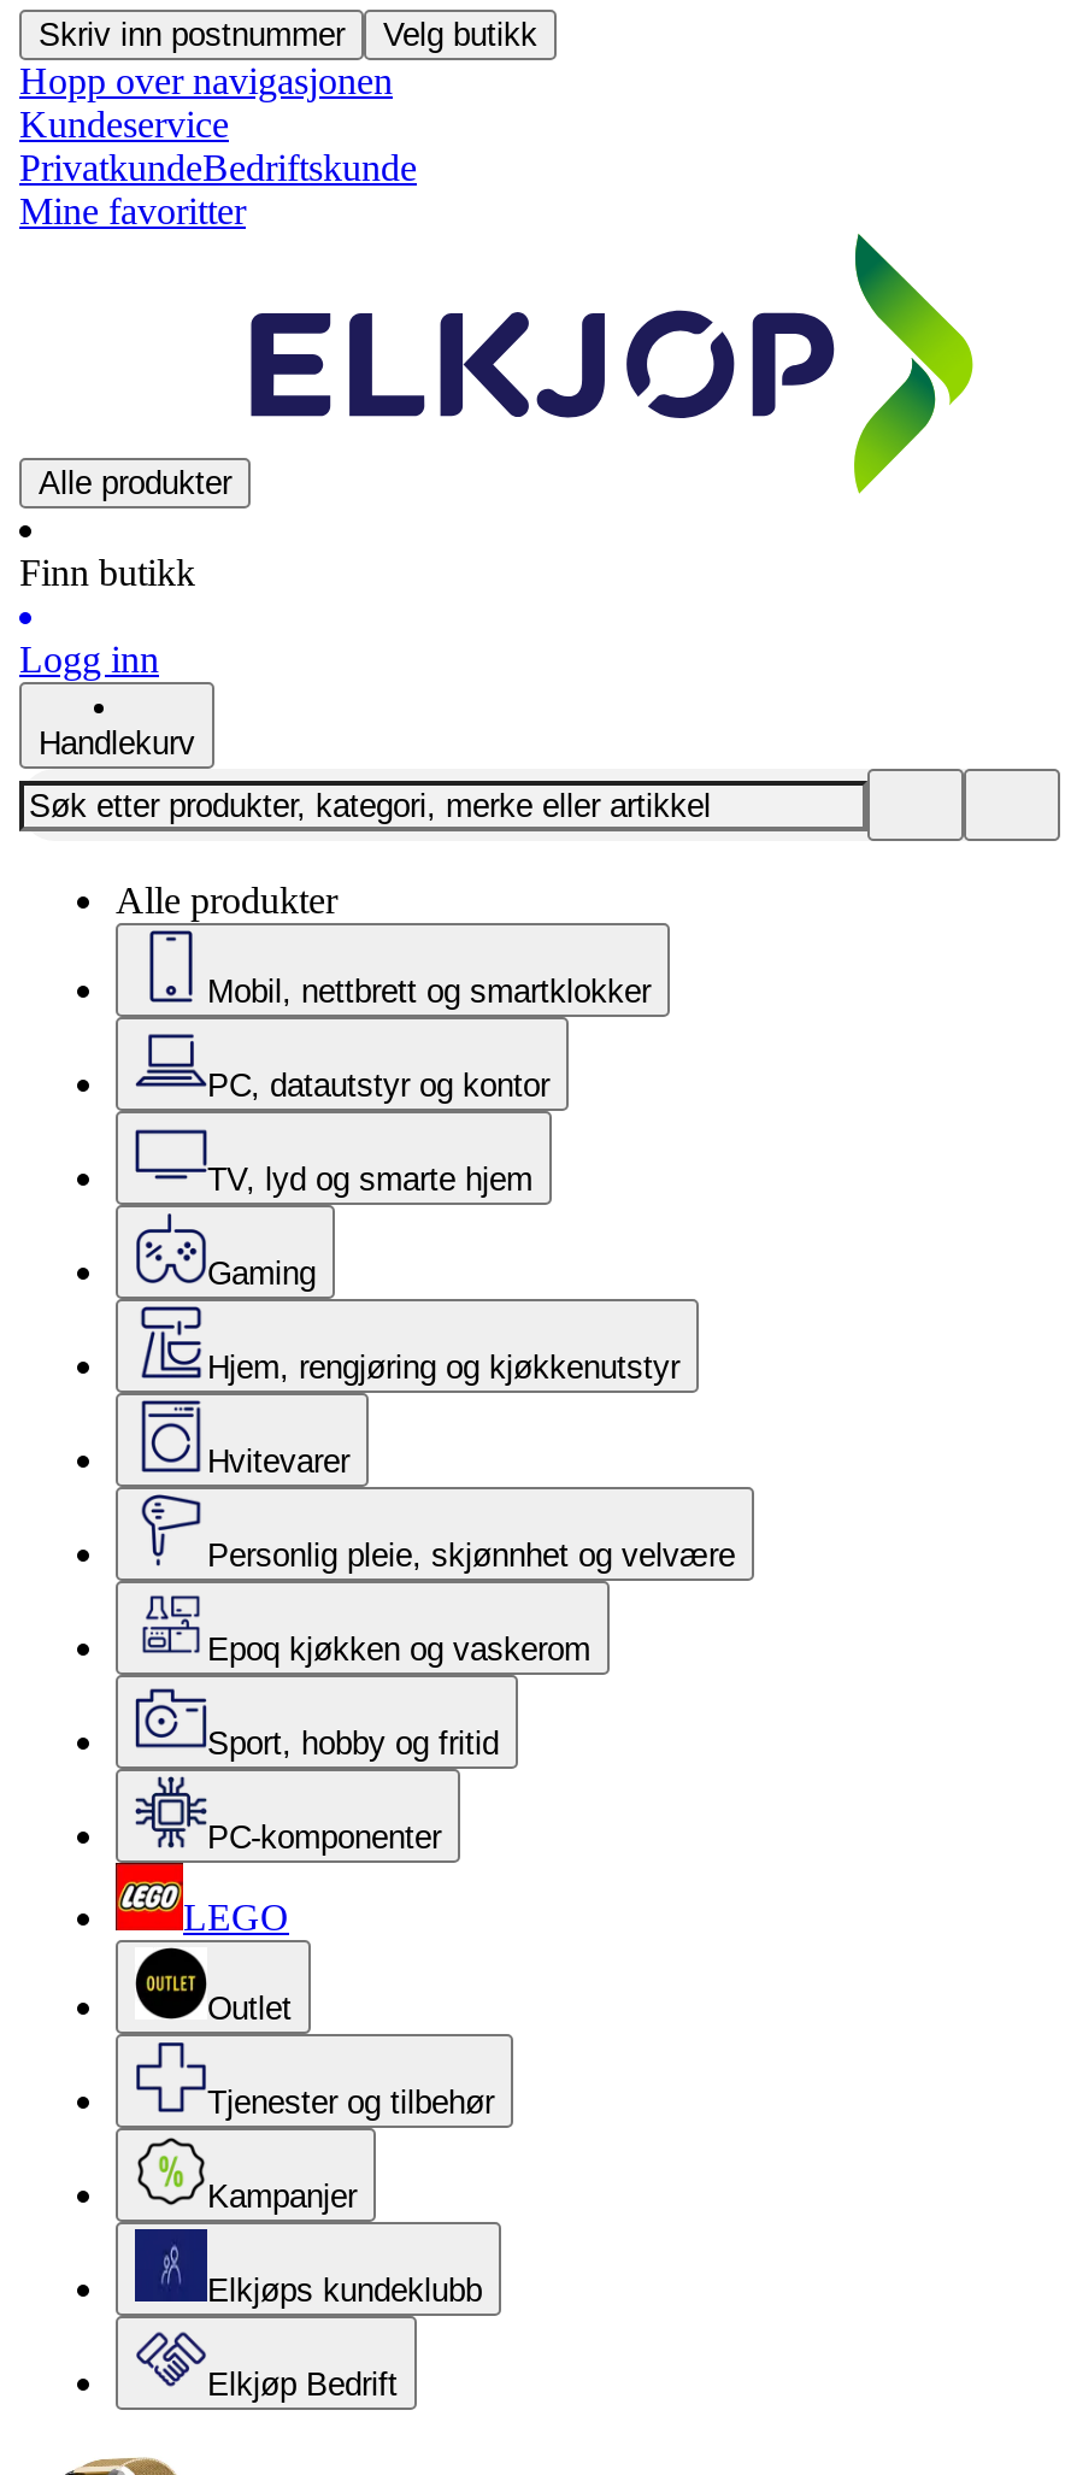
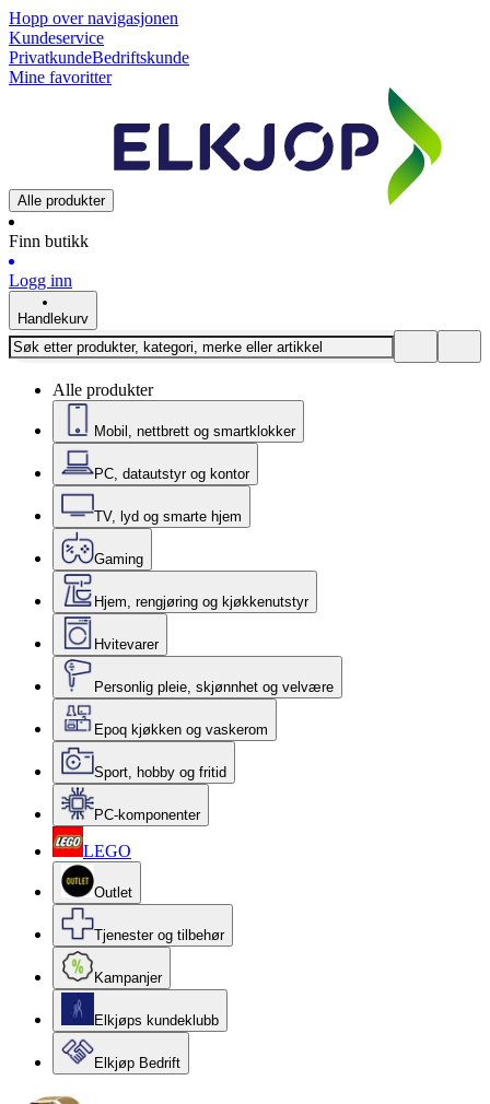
[39,17,537,53] Skriv inn postnummer | Velg butikk -> none

